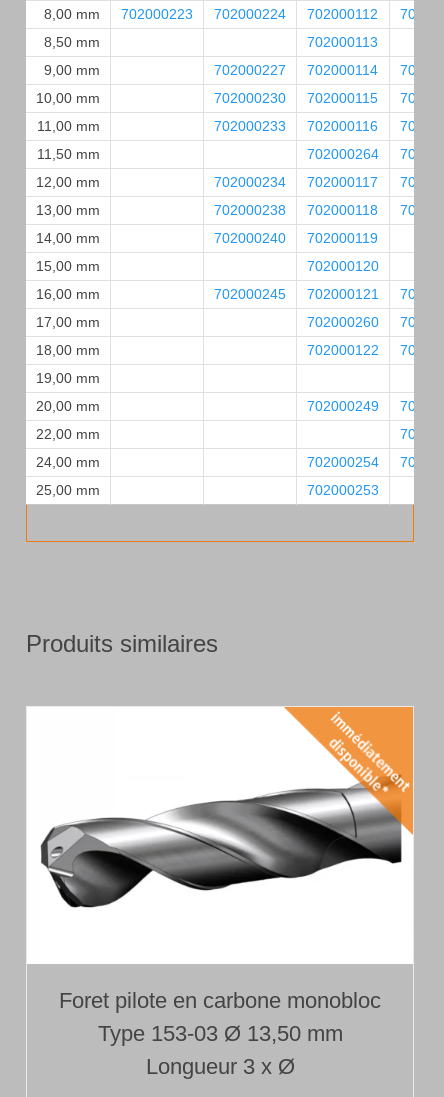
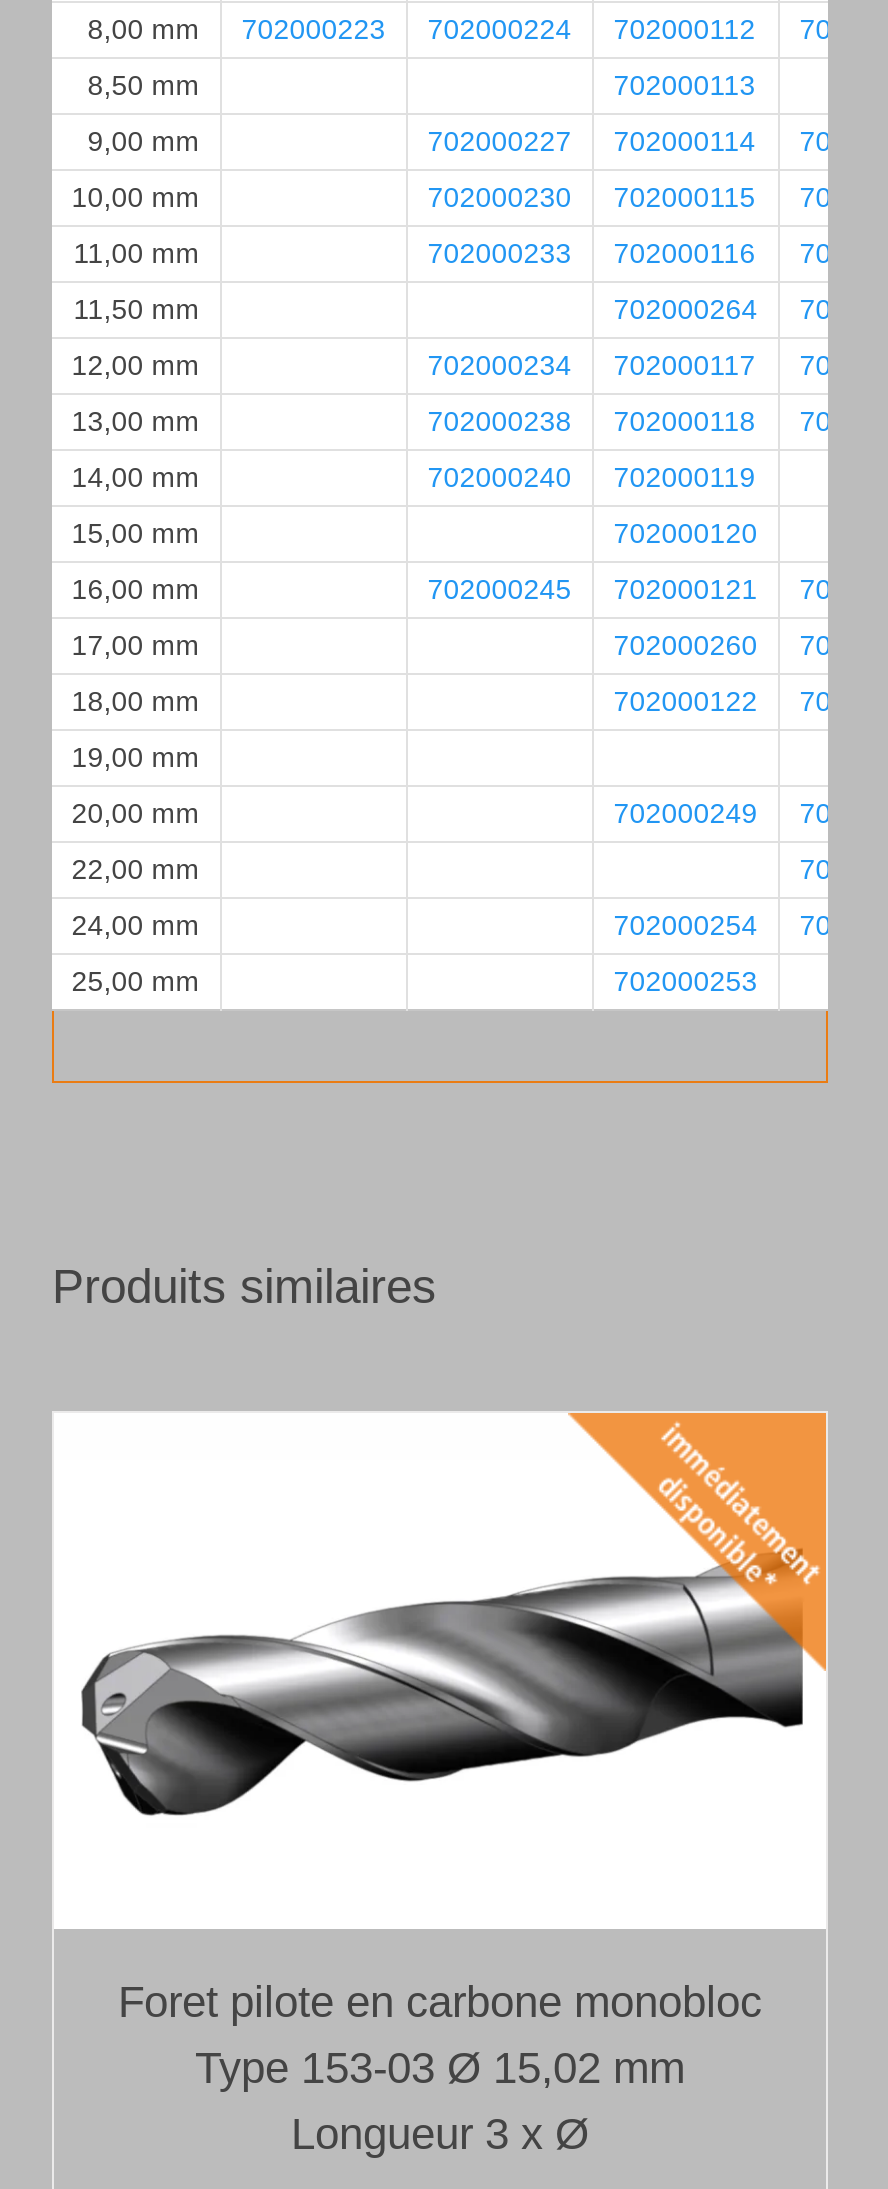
[97,1021,342,1046] Type 153-03 Ø 13,50 mm -> [195,2042,685,2092] Type 153-03 Ø 15,02 mm

